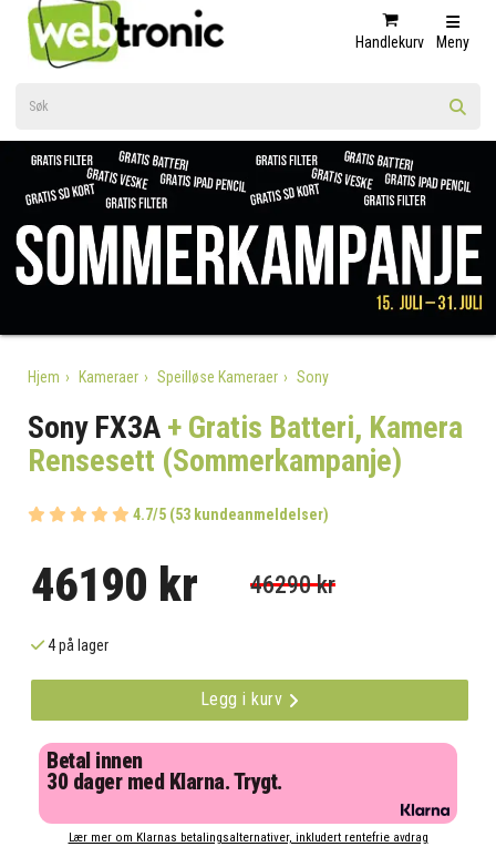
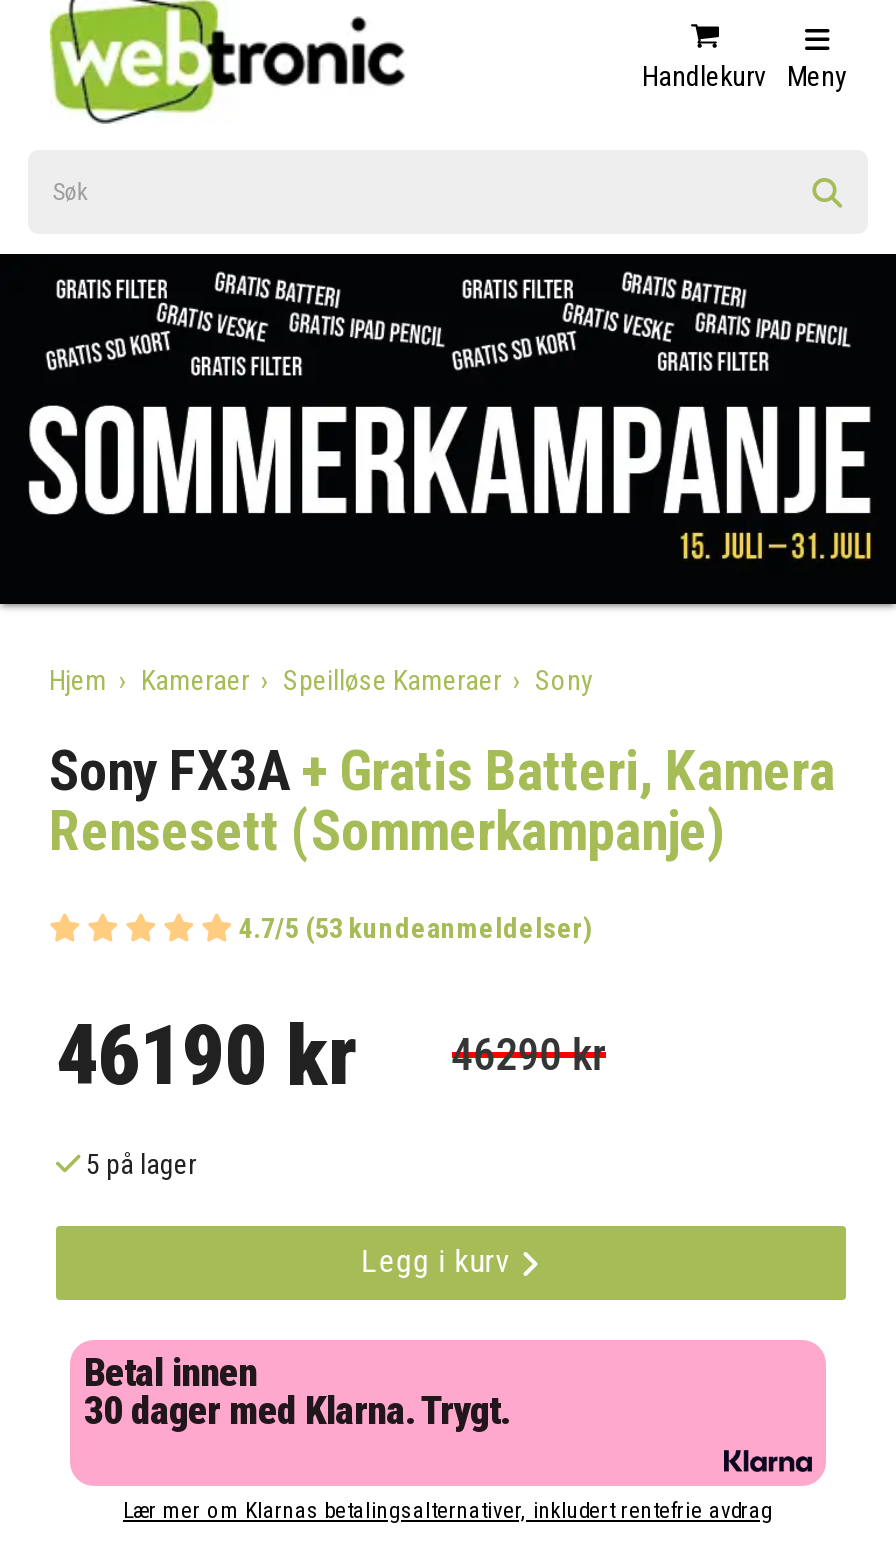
[44,637,108,654] 4 på lager -> [80,1149,196,1181] 5 på lager

